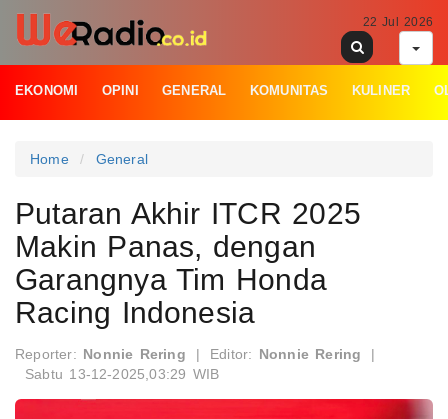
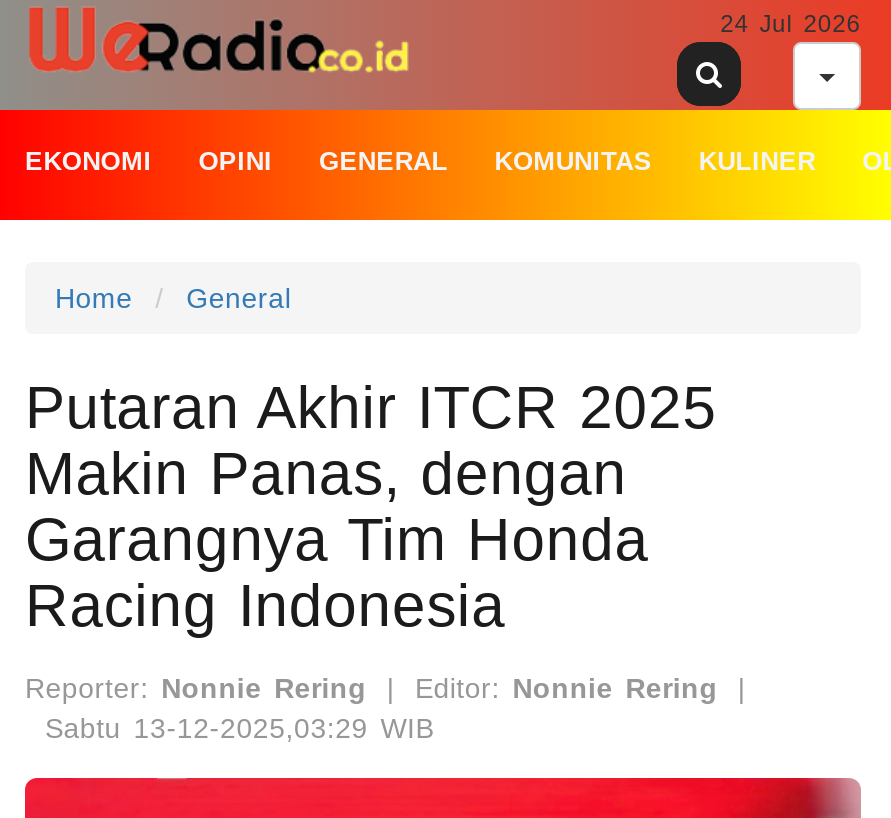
[363,15,433,29] 22 Jul 2026 -> [720,10,861,38] 24 Jul 2026

